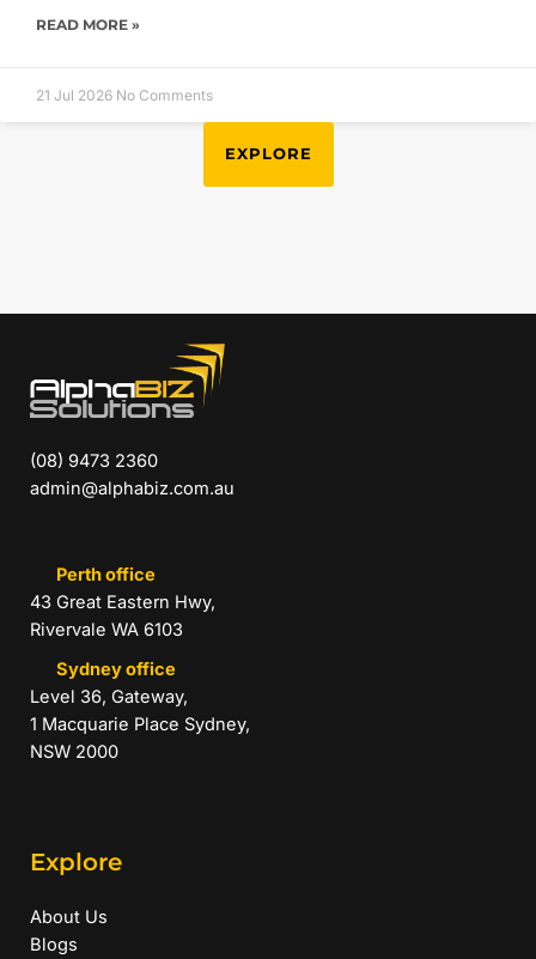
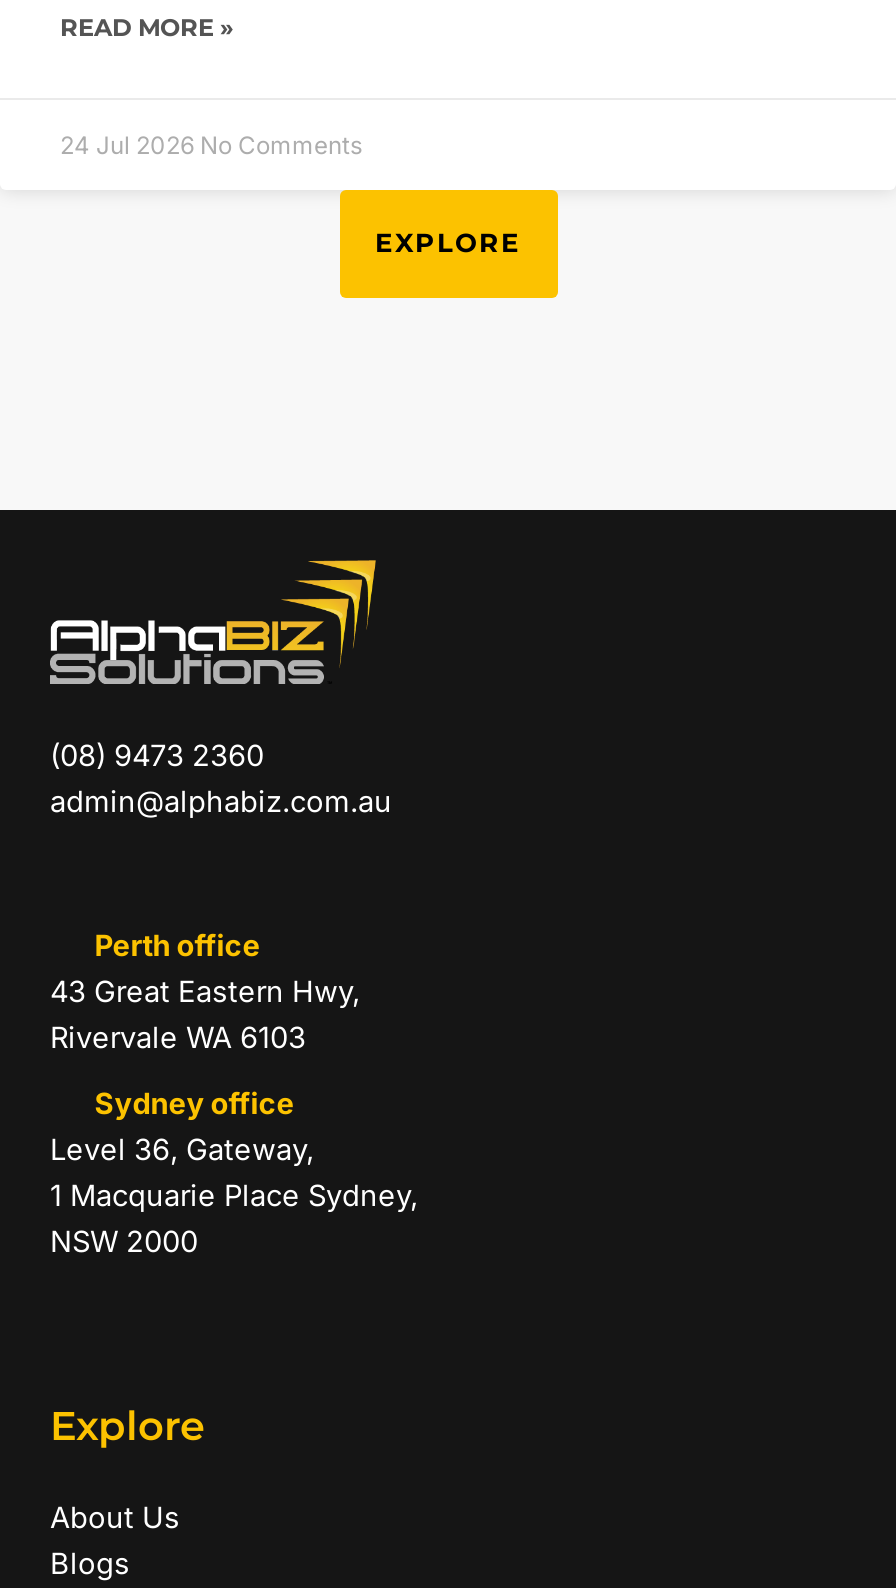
[36,86,213,104] 21 Jul 2026 No Comments -> [60,130,362,160] 24 Jul 2026 No Comments

